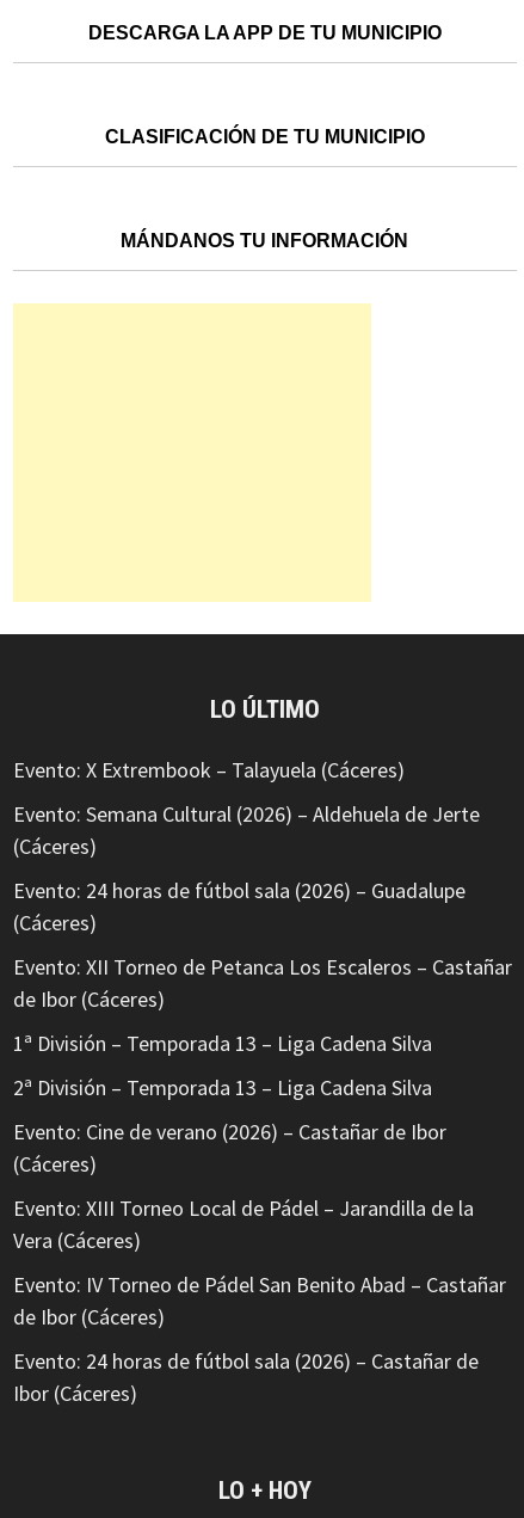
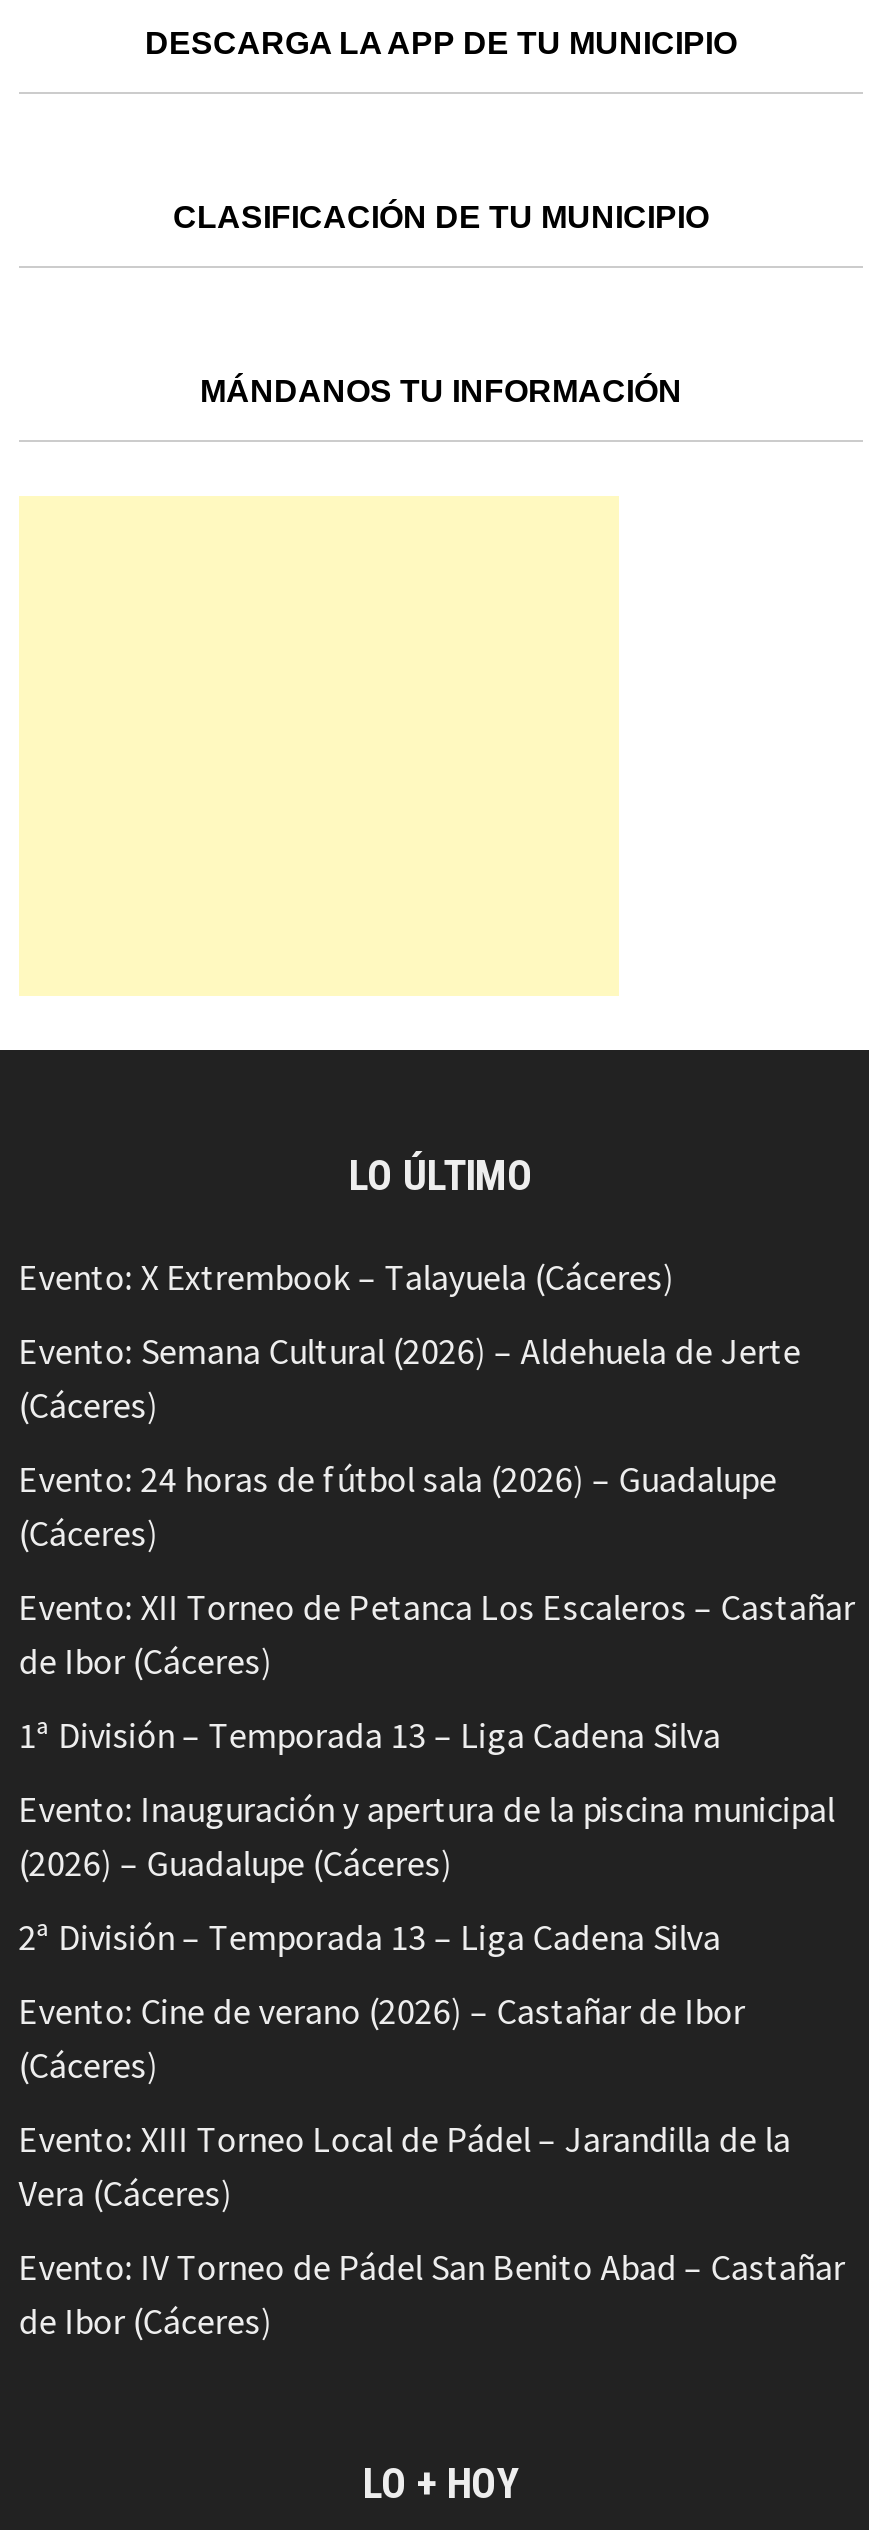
none -> [19,1786,835,1886] Evento: Inauguración y apertura de la piscina municipal | (2026) – Guadalupe (Cáceres)
moved [13,1074,506,1331] -> [19,1914,845,2344]: 2ª División – Temporada 13 – Liga Cadena Silva | Evento: Cine de verano (2026) – Castañar de Ibor | (Cáceres) | Evento: XIII Torneo Local de Pádel – Jarandilla de la | Vera (Cáceres) | Evento: IV Torneo de Pádel San Benito Abad – Castañar | de Ibor (Cáceres)
[13,1347,478,1407] Evento: 24 horas de fútbol sala (2026) – Castañar de | Ibor (Cáceres) -> none

